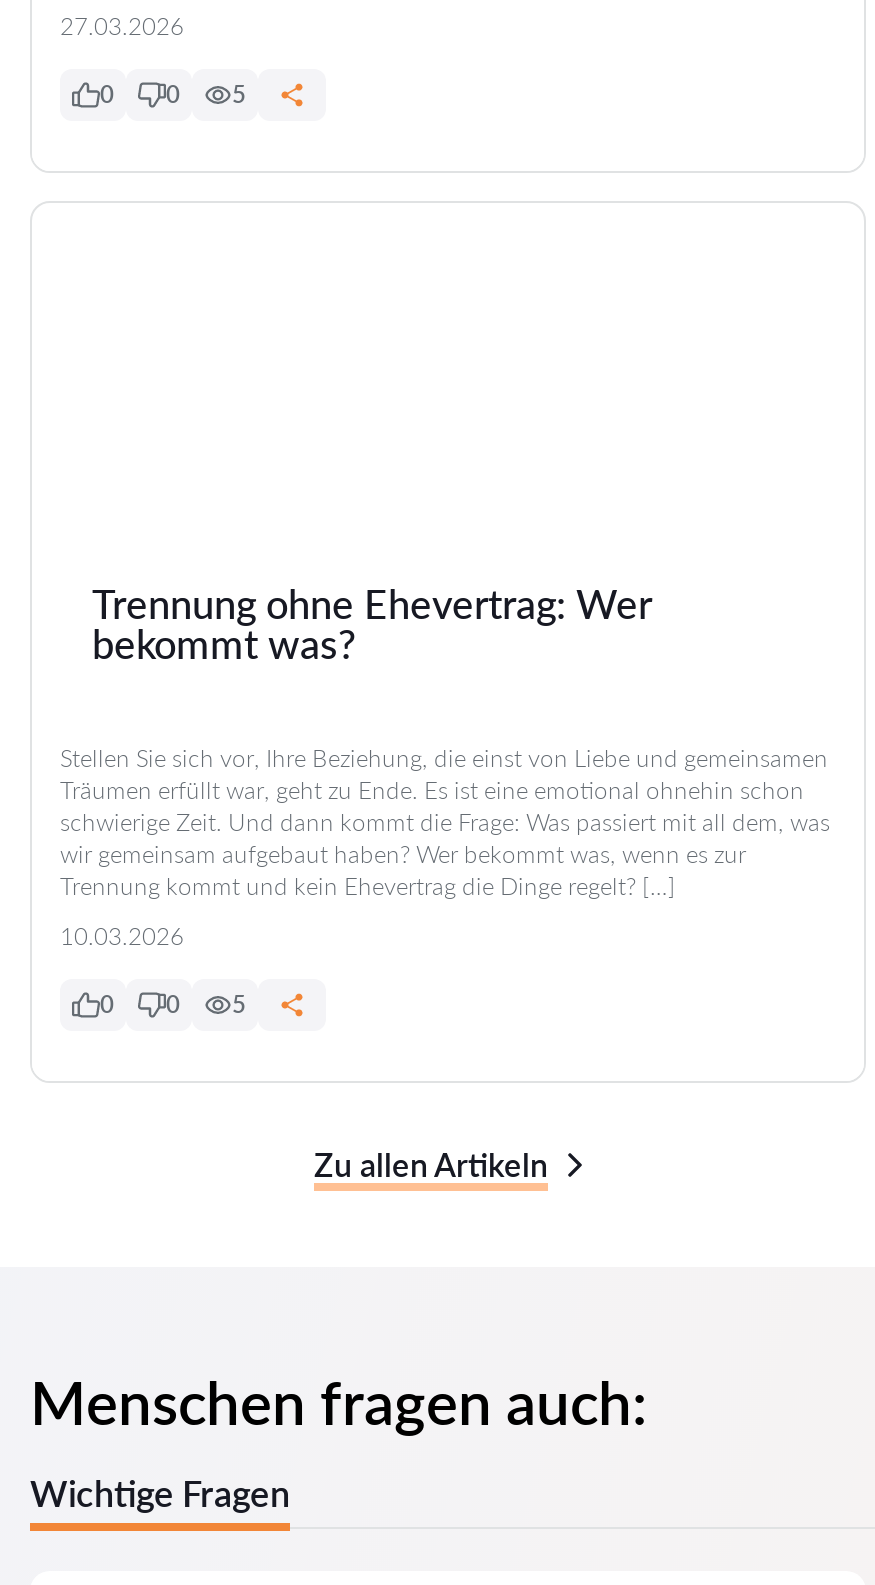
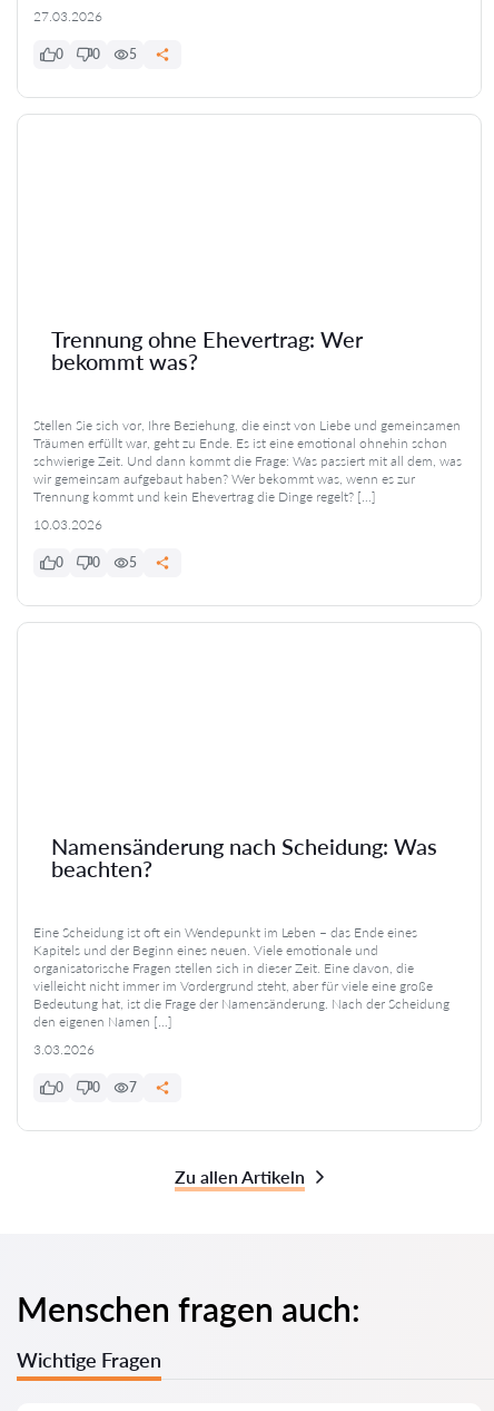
none -> [33,833,449,1096] Namensänderung nach Scheidung: Was | beachten? | Eine Scheidung ist oft ein Wendepunkt im Leben – das Ende eines | Kapitels und der Beginn eines neuen. Viele emotionale und | organisatorische Fragen stellen sich in dieser Zeit. Eine davon, die | vielleicht nicht immer im Vordergrund steht, aber für viele eine große | Bedeutung hat, ist die Frage der Namensänderung. Nach der Scheidung | den eigenen Namen […] | 3.03.2026 | 0 | 0 | 7

